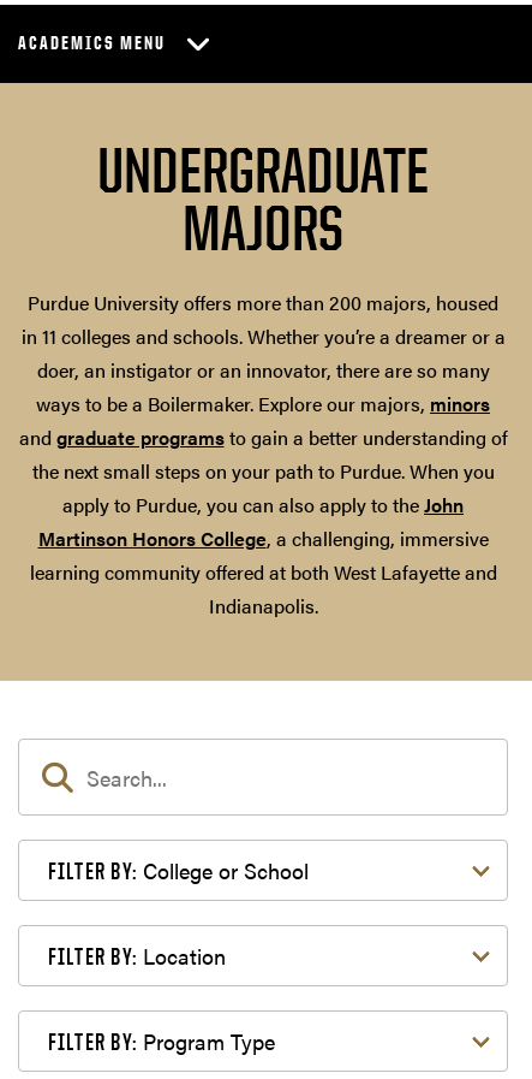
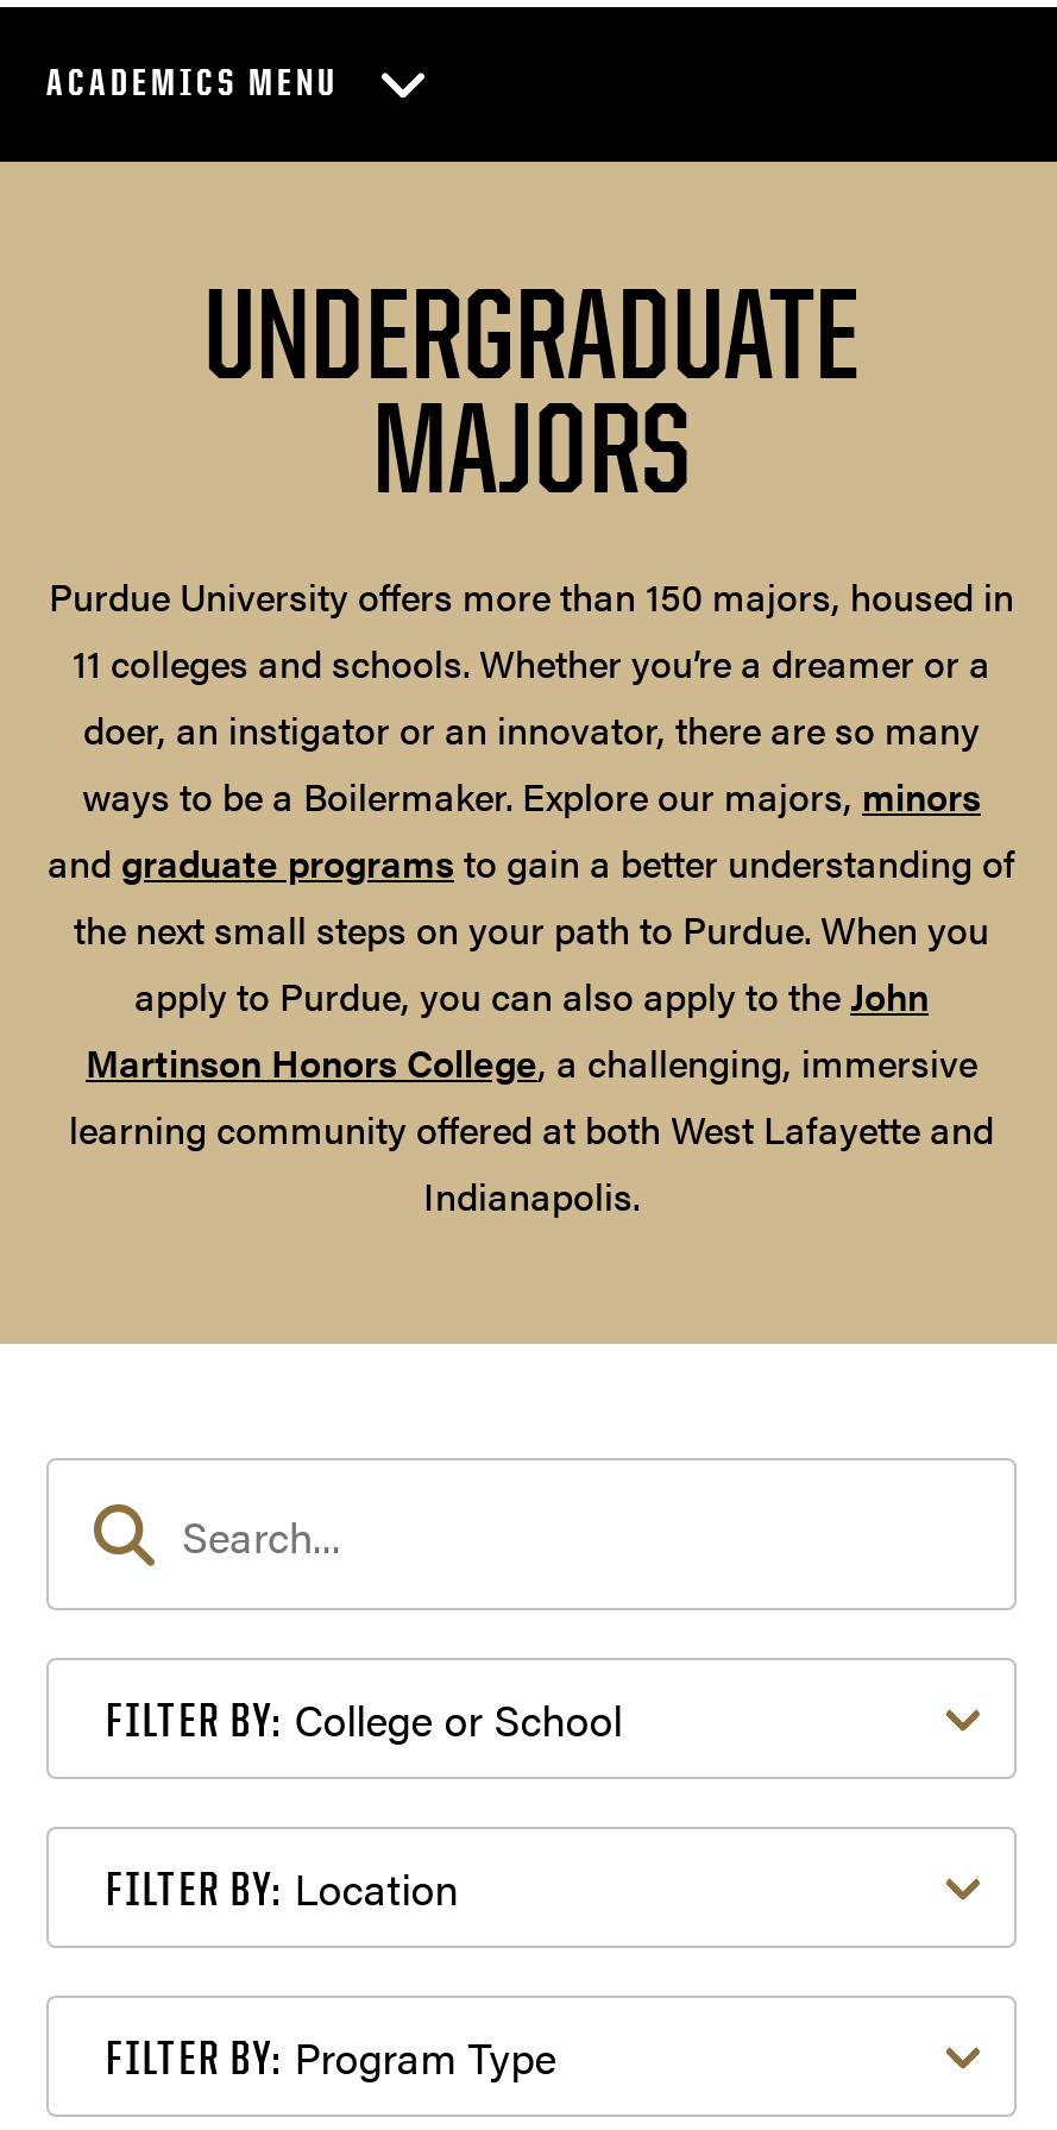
[21,289,505,350] Purdue University offers more than 200 majors, housed | in 11 colleges and schools. Whether you’re a dreamer or a -> [49,569,1014,690] Purdue University offers more than 150 majors, housed in | 11 colleges and schools. Whether you’re a dreamer or a

